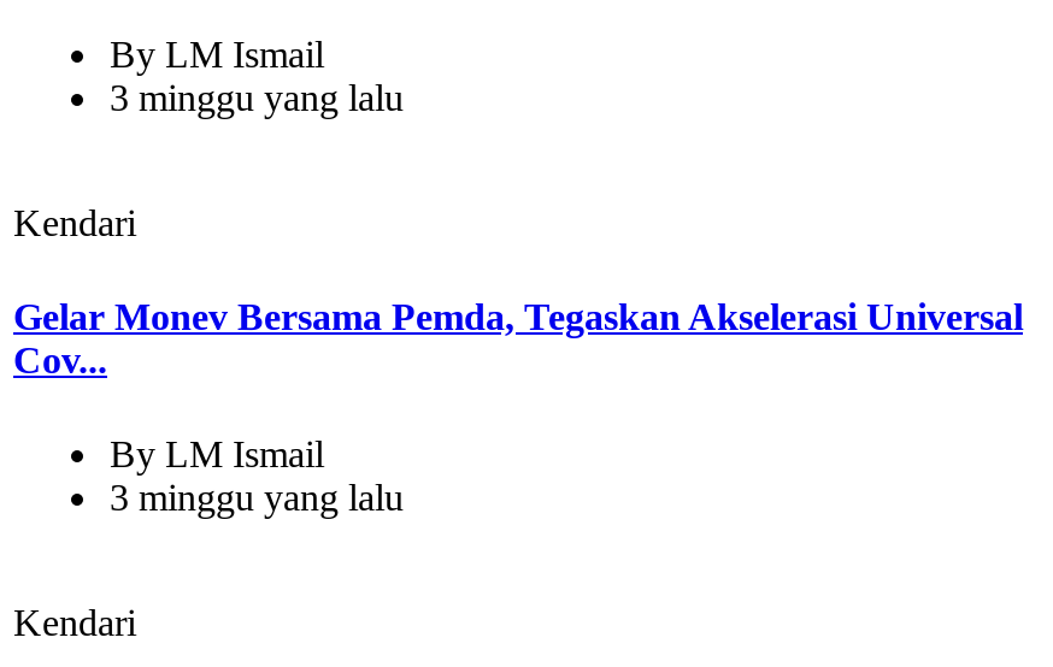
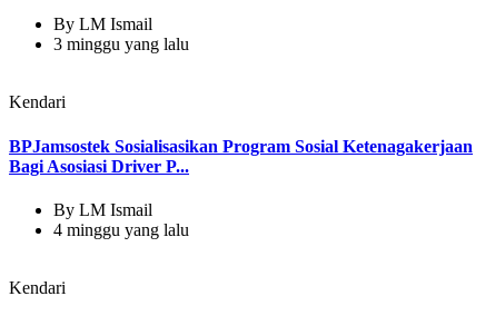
[13,297,1023,381] Gelar Monev Bersama Pemda, Tegaskan Akselerasi Universal | Cov... -> [9,137,473,175] BPJamsostek Sosialisasikan Program Sosial Ketenagakerjaan | Bagi Asosiasi Driver P...
[110,478,404,519] 3 minggu yang lalu -> [53,220,189,239] 4 minggu yang lalu

